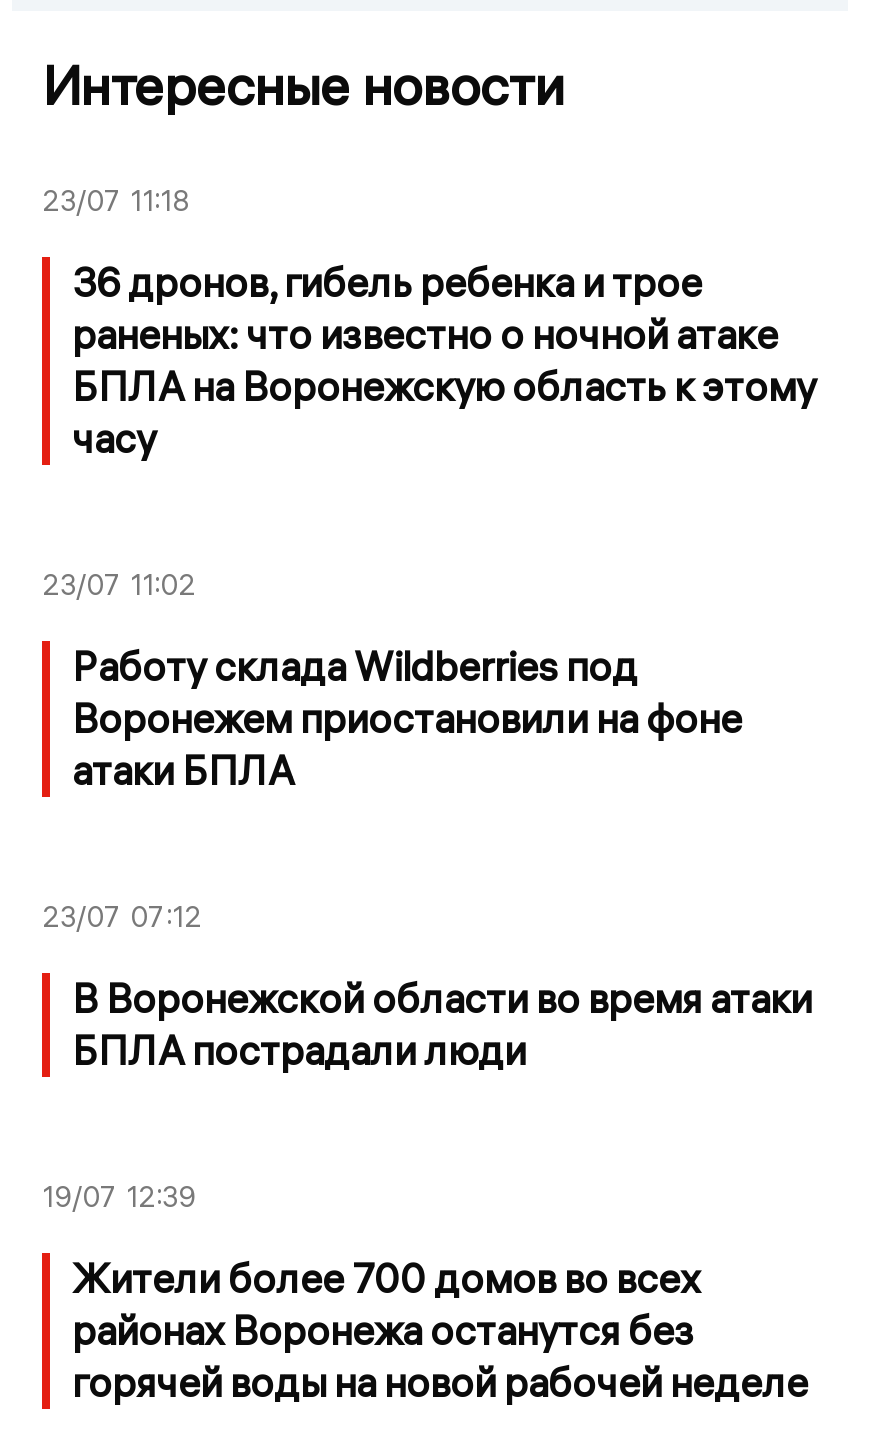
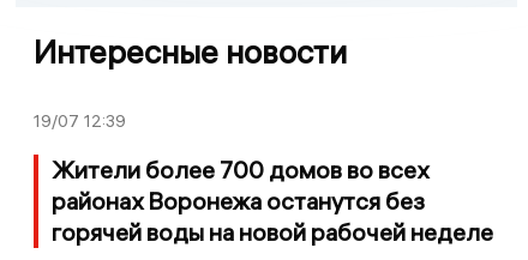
[42,183,816,1075] 23/07 11:18 | 36 дронов, гибель ребенка и трое | раненых: что известно о ночной атаке | БПЛА на Воронежскую область к этому | часу | 23/07 11:02 | Работу склада Wildberries под | Воронежем приостановили на фоне | атаки БПЛА | 23/07 07:12 | В Воронежской области во время атаки | БПЛА пострадали люди -> none

